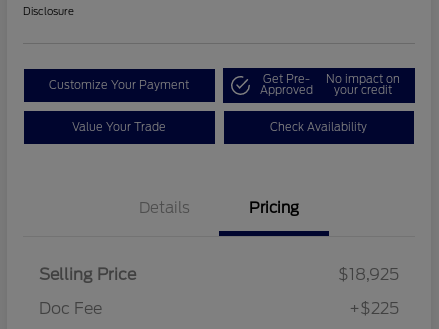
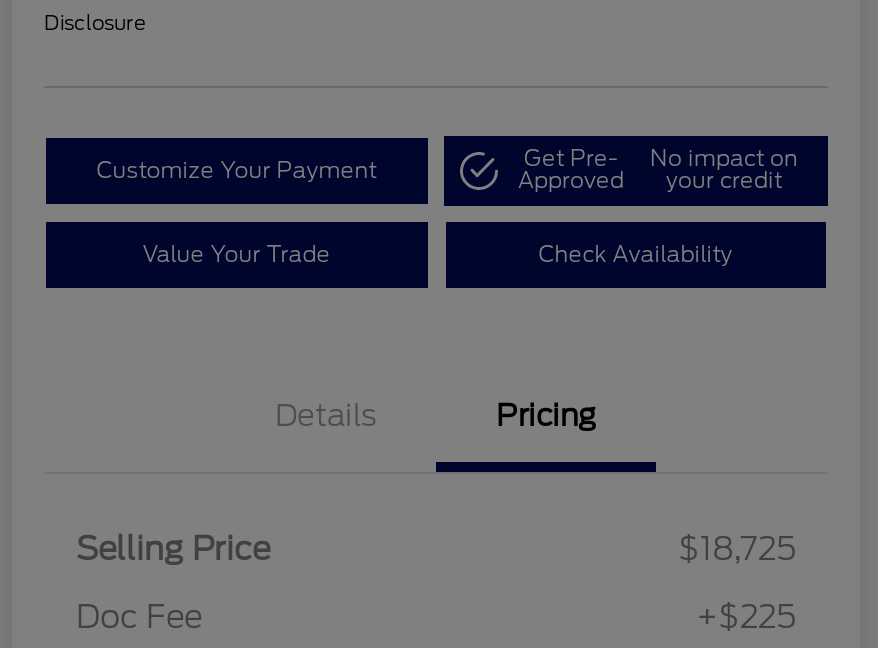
[338,265,399,284] $18,925 -> [678,530,796,568] $18,725

